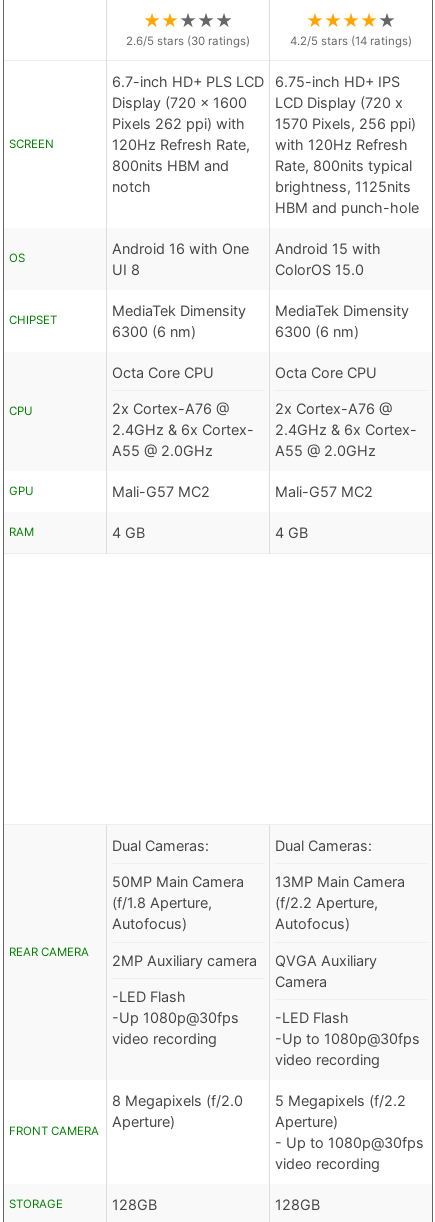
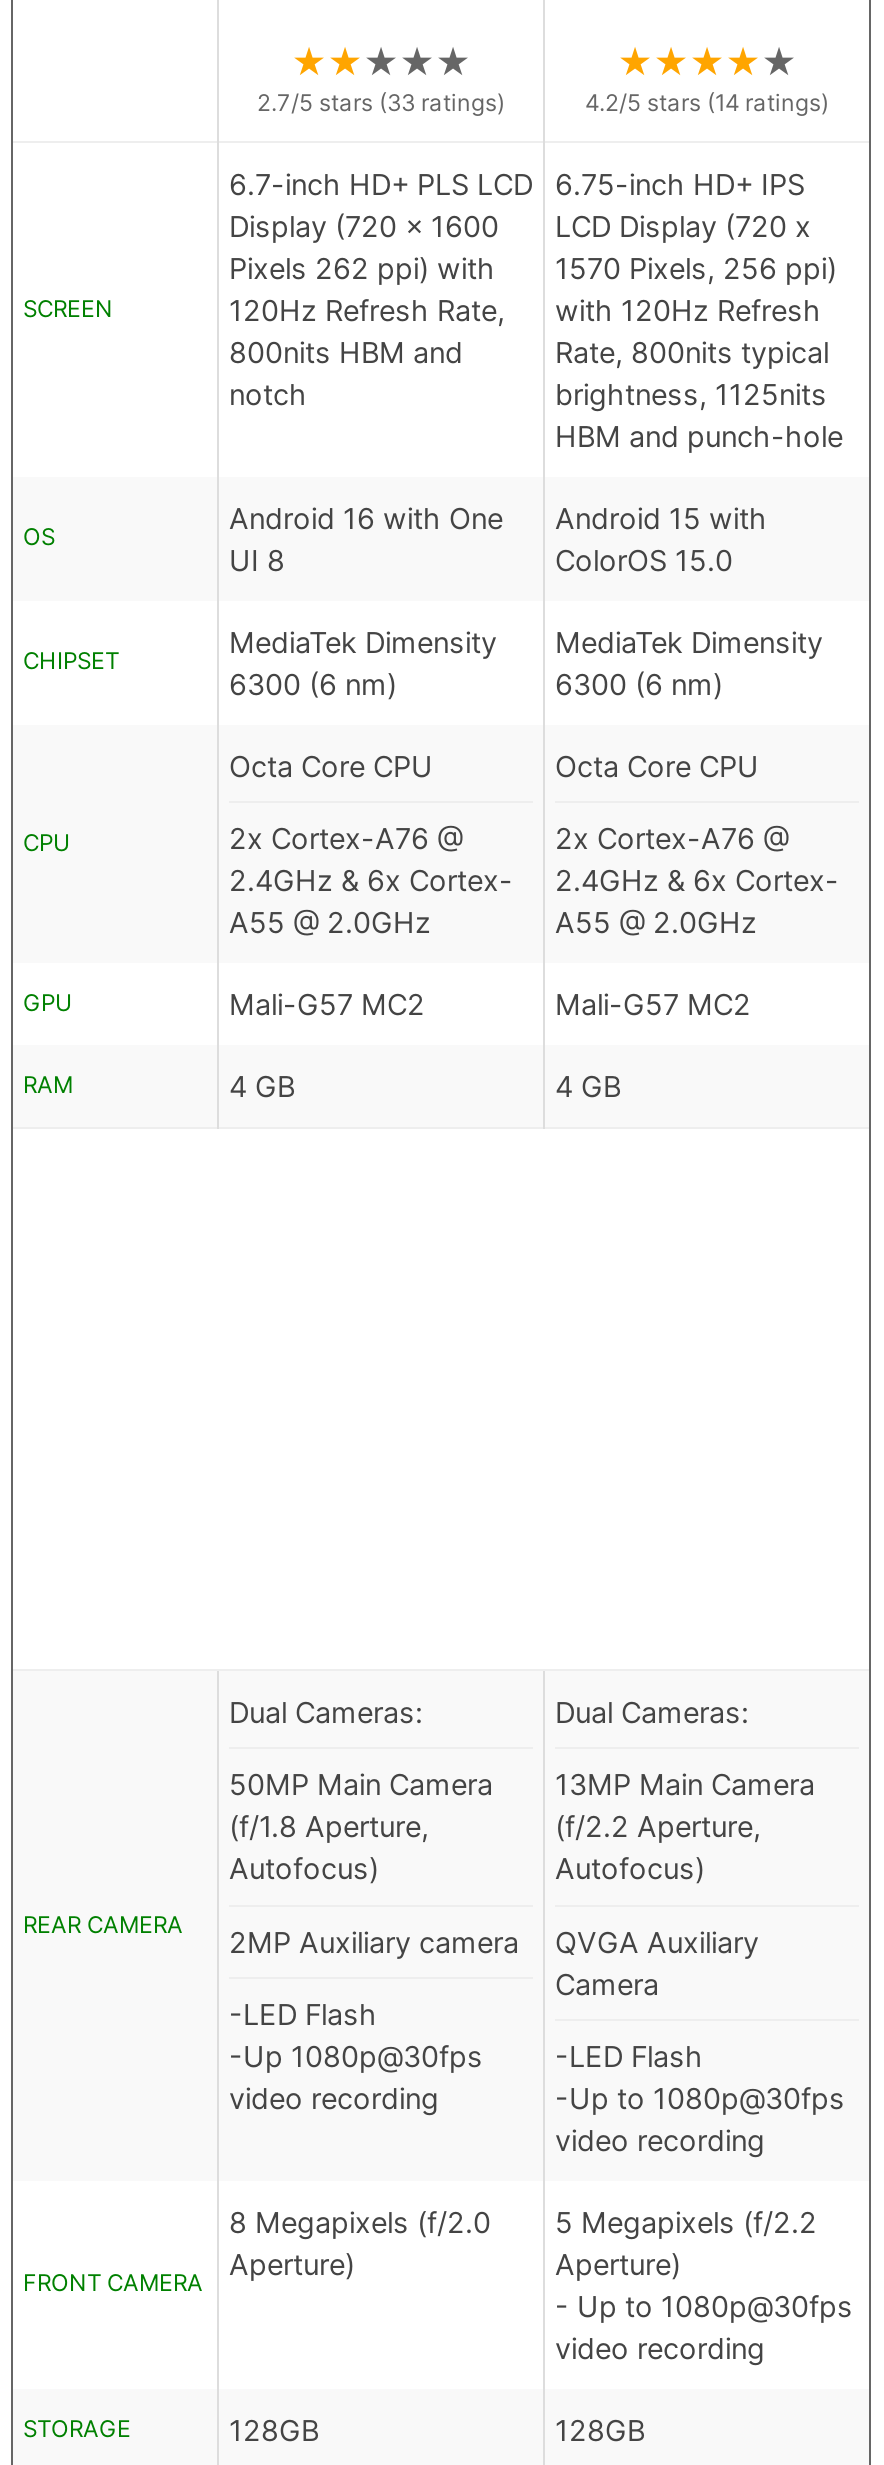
[126,34,250,48] 2.6/5 stars (30 ratings) -> [257,89,505,117] 2.7/5 stars (33 ratings)

